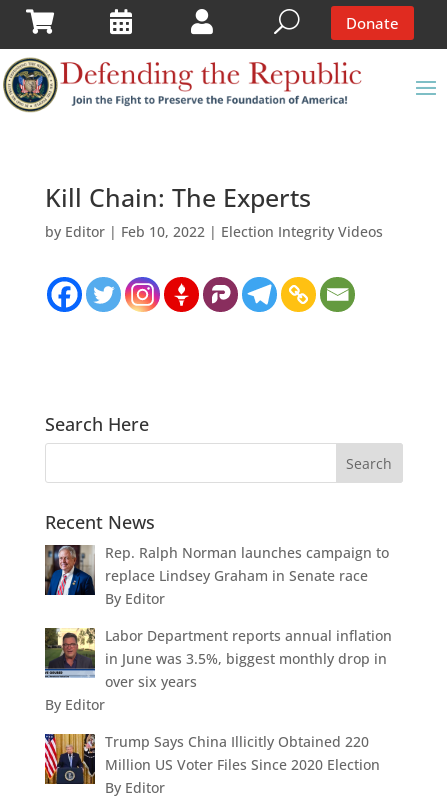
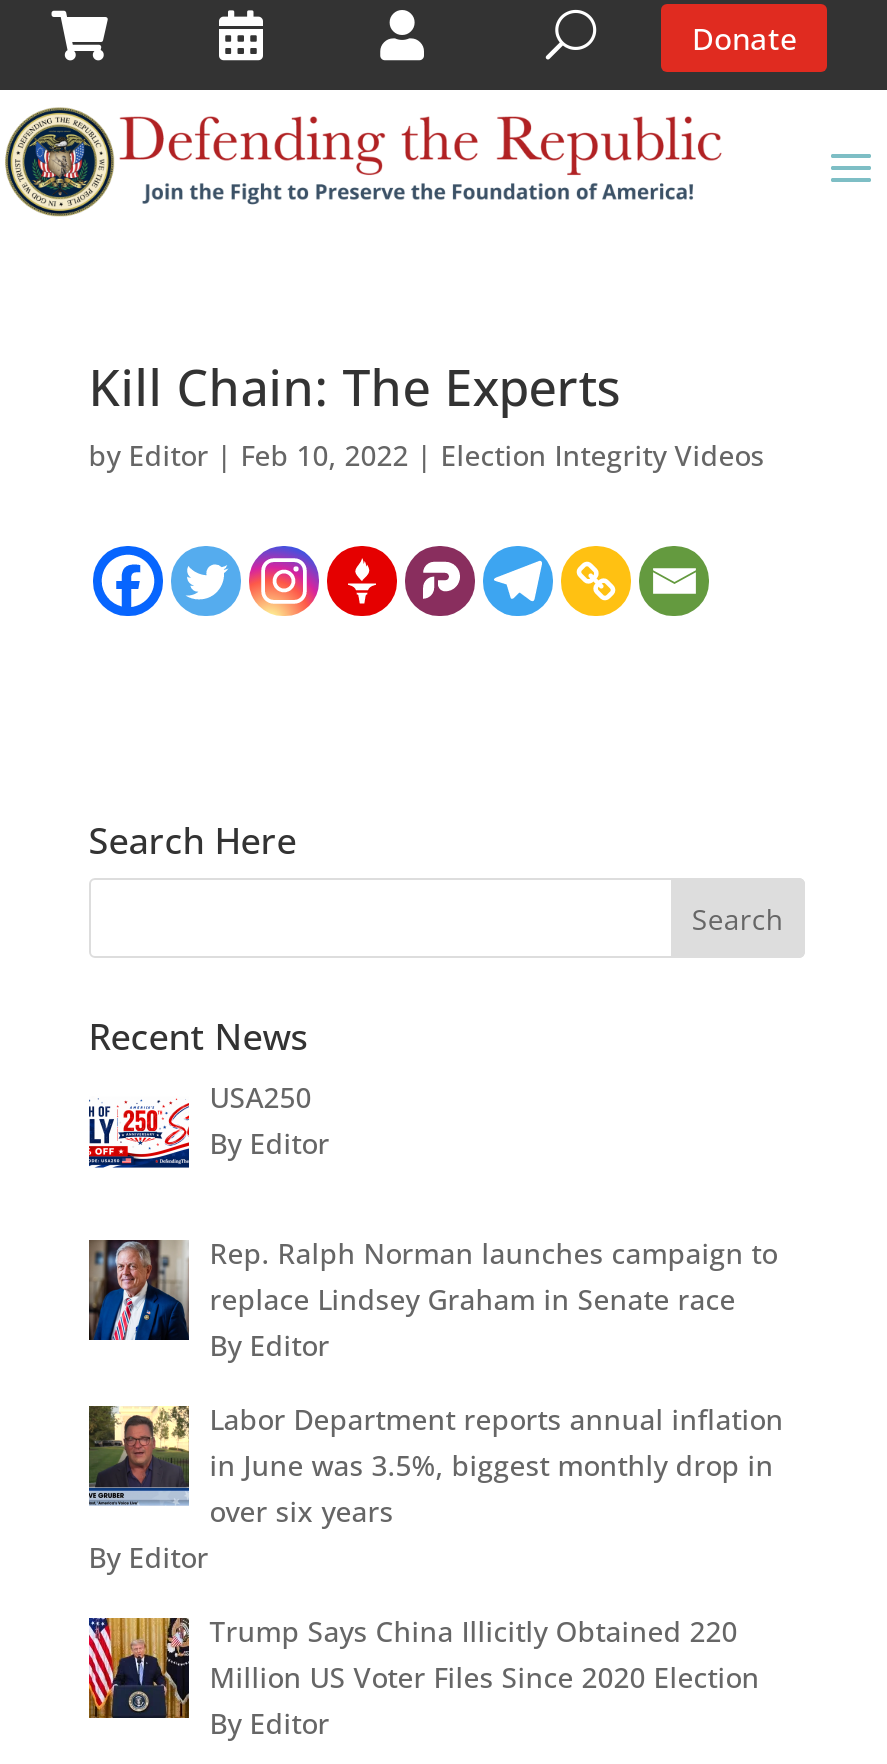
none -> [87,1078,330,1170] [image] | USA250 | By Editor

